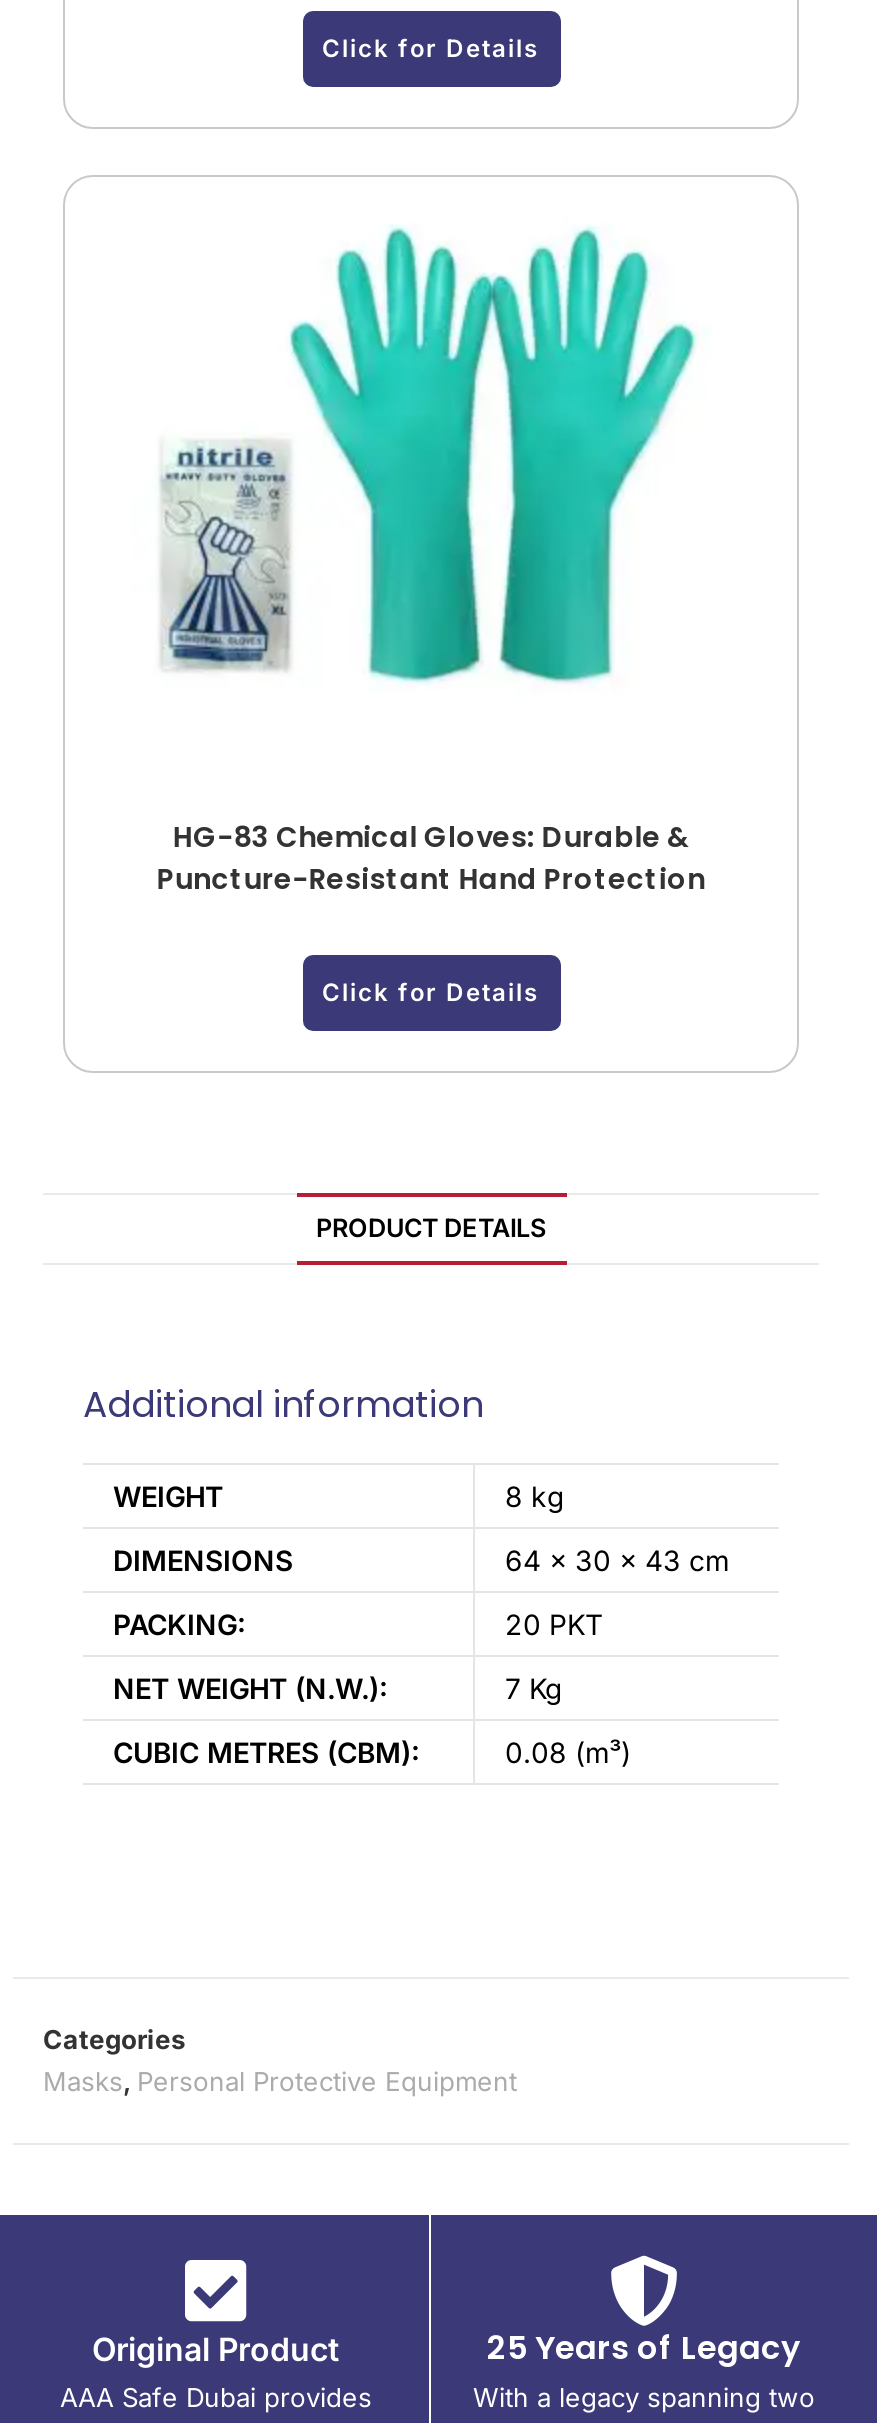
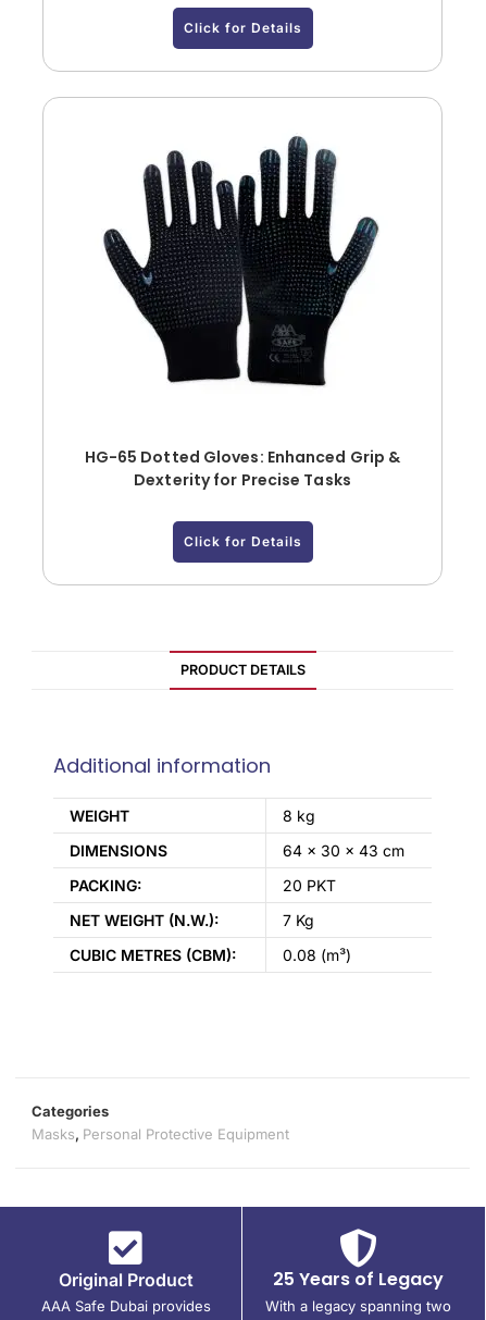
[159,227,697,707] [image] -> [96,126,386,387] [image]
[157,816,705,898] HG-83 Chemical Gloves: Durable & | Puncture-Resistant Hand Protection -> [84,446,400,490] HG-65 Dotted Gloves: Enhanced Grip & | Dexterity for Precise Tasks

